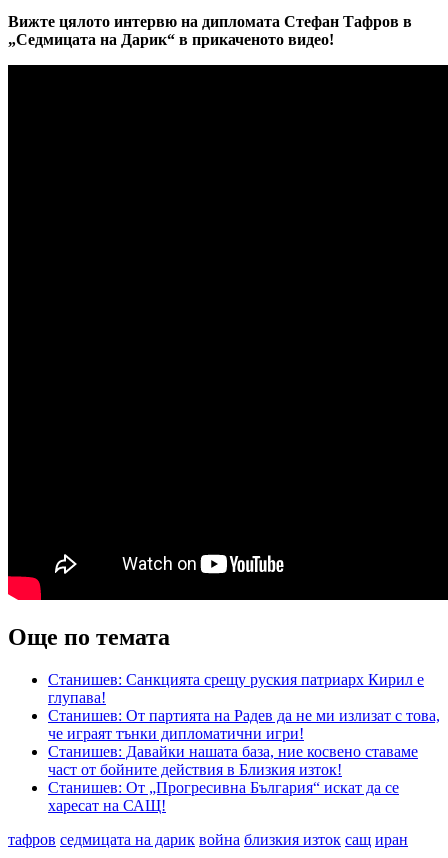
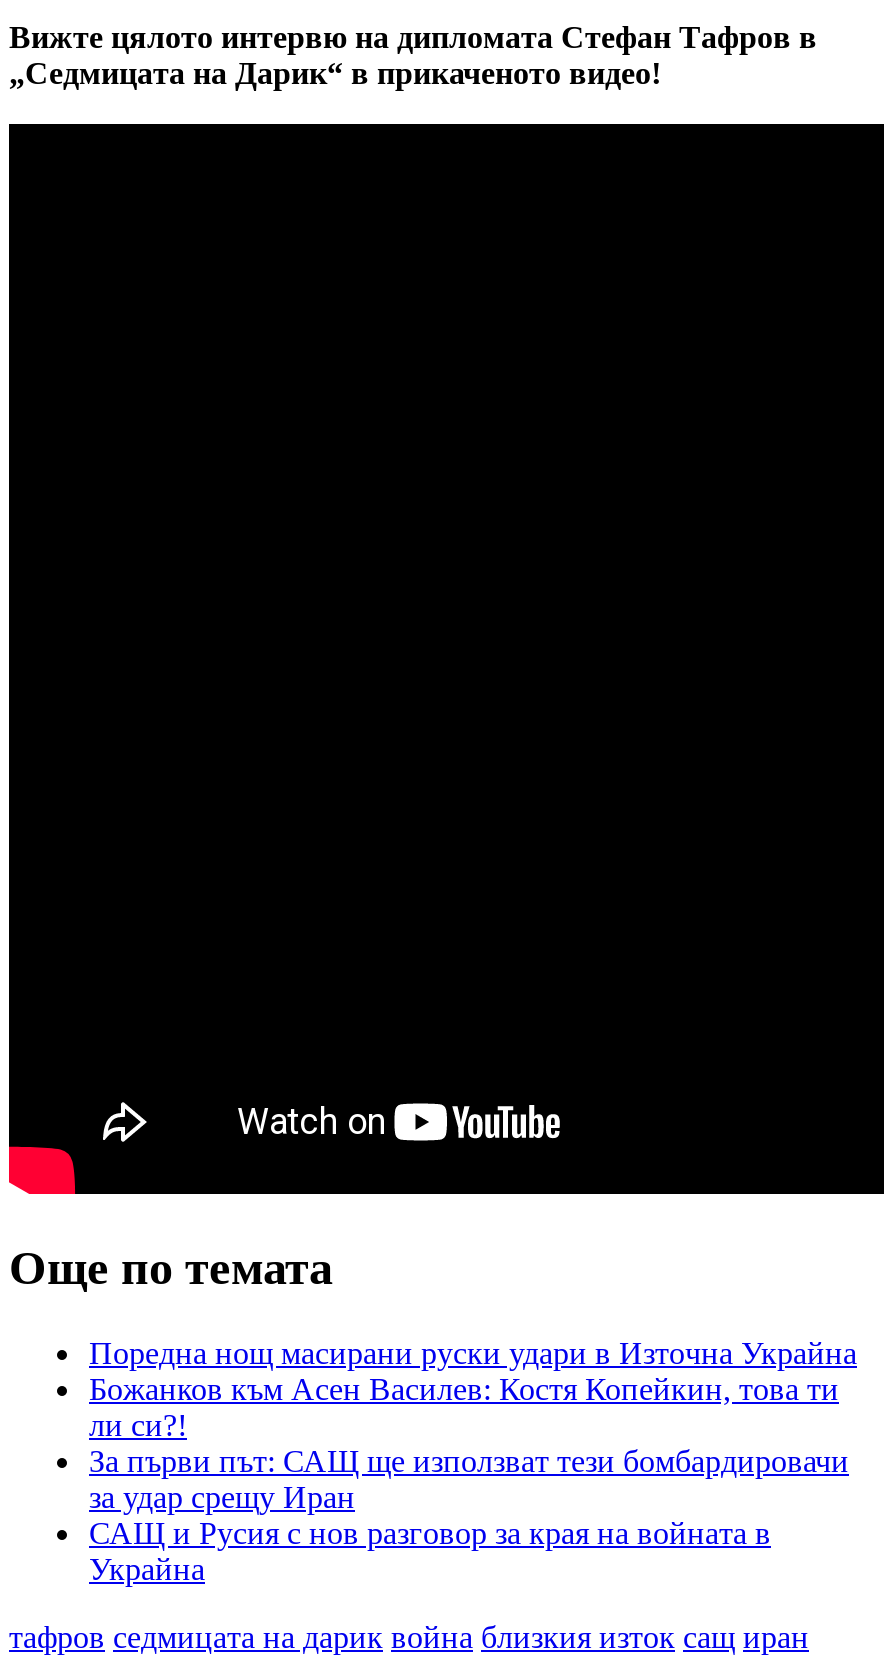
[48,670,440,813] Станишев: Санкцията срещу руския патриарх Кирил е | глупава! | Станишев: От партията на Радев да не ми излизат с това, | че играят тънки дипломатични игри! | Станишев: Давайки нашата база, ние косвено ставаме | част от бойните действия в Близкия изток! | Станишев: От „Прогресивна България“ искат да се | харесат на САЩ! -> [89,1335,857,1585] Поредна нощ масирани руски удари в Източна Украйна | Божанков към Асен Василев: Костя Копейкин, това ти | ли си?! | За първи път: САЩ ще използват тези бомбардировачи | за удар срещу Иран | САЩ и Русия с нов разговор за края на войната в | Украйна

